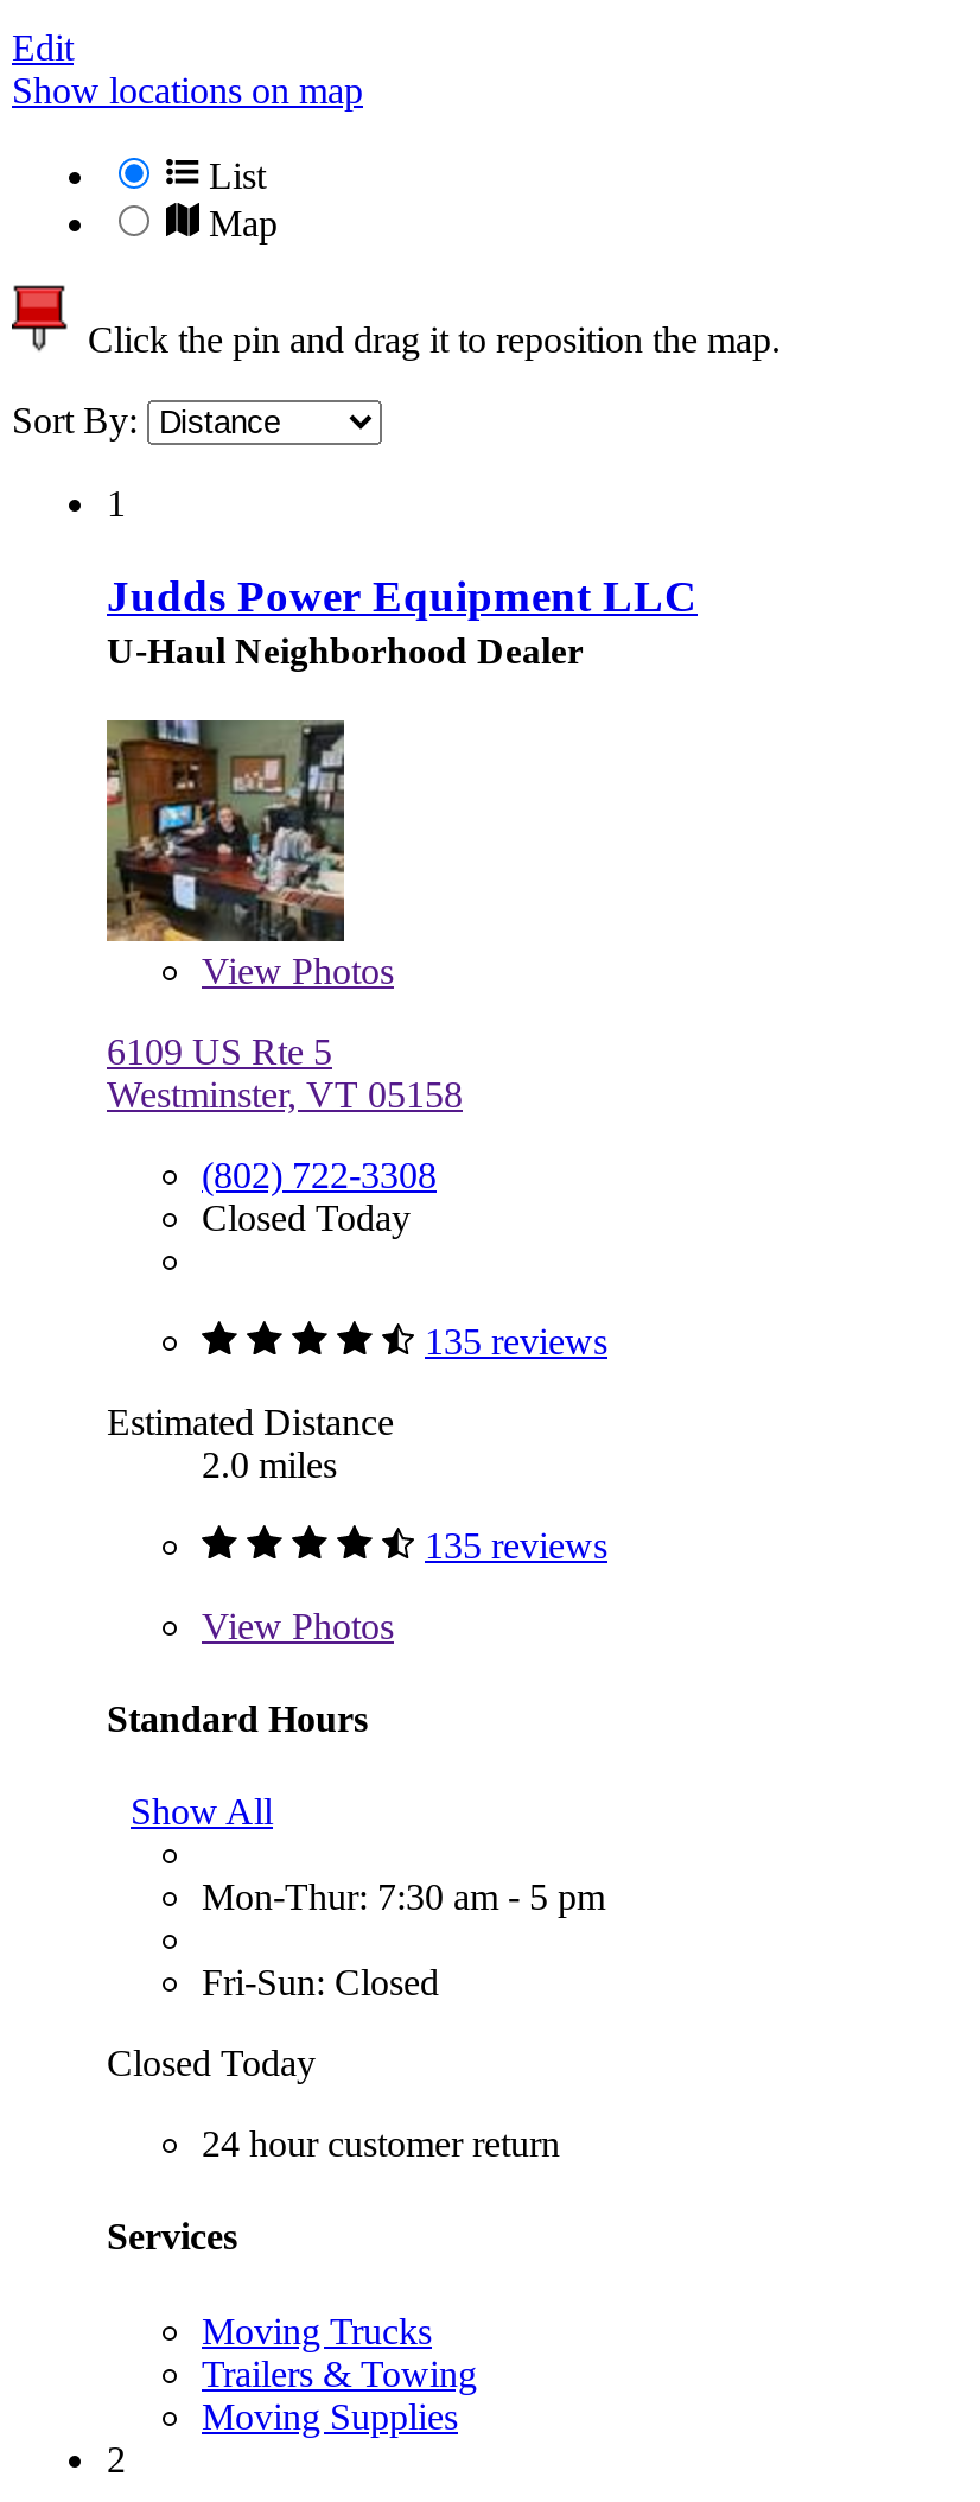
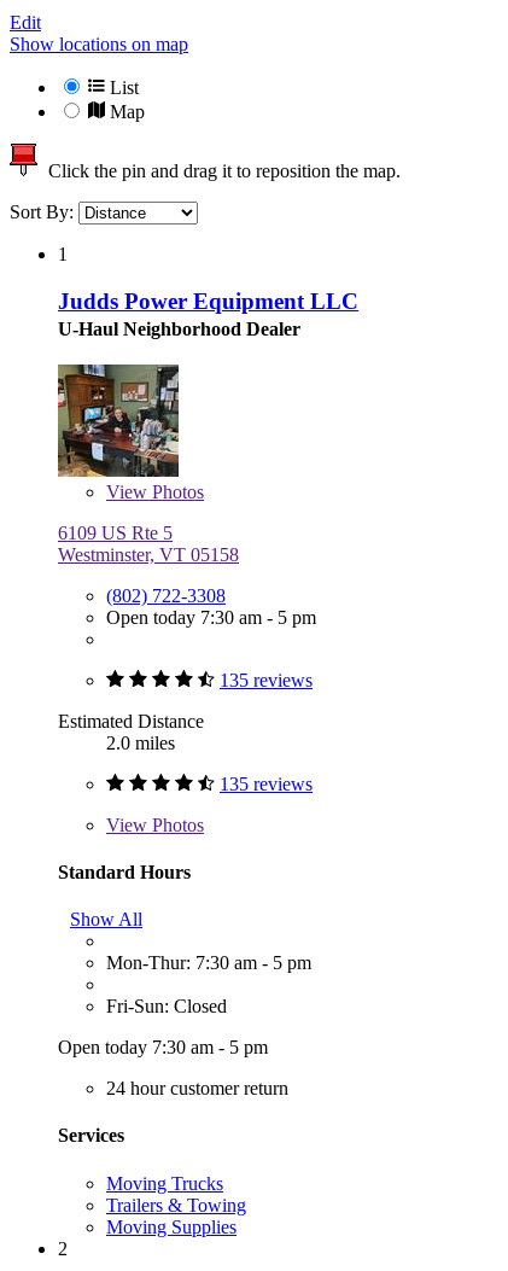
[202,1196,411,1237] Closed Today -> [106,607,316,627] Open today 7:30 am - 5 pm
[107,2043,316,2083] Closed Today -> [58,1037,268,1057] Open today 7:30 am - 5 pm

